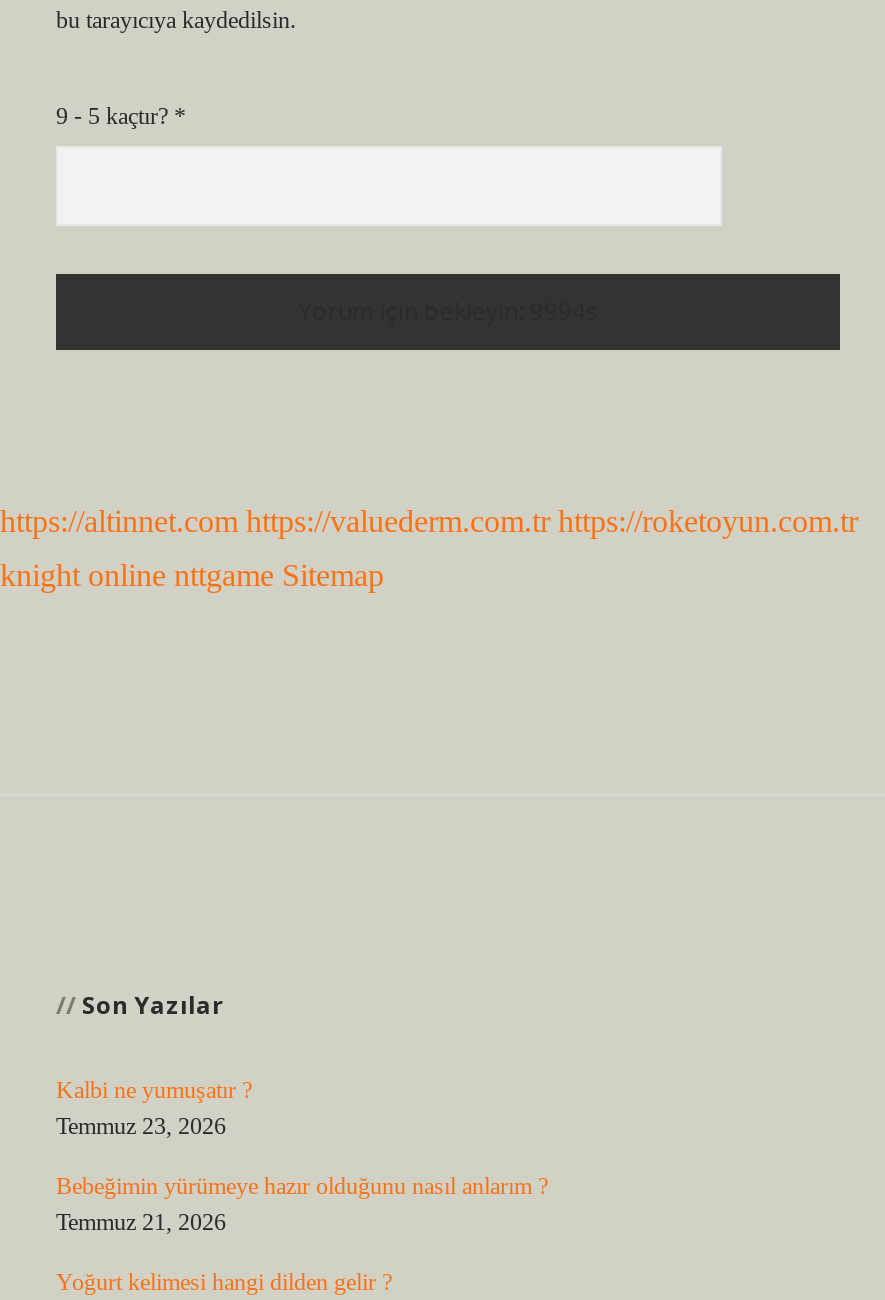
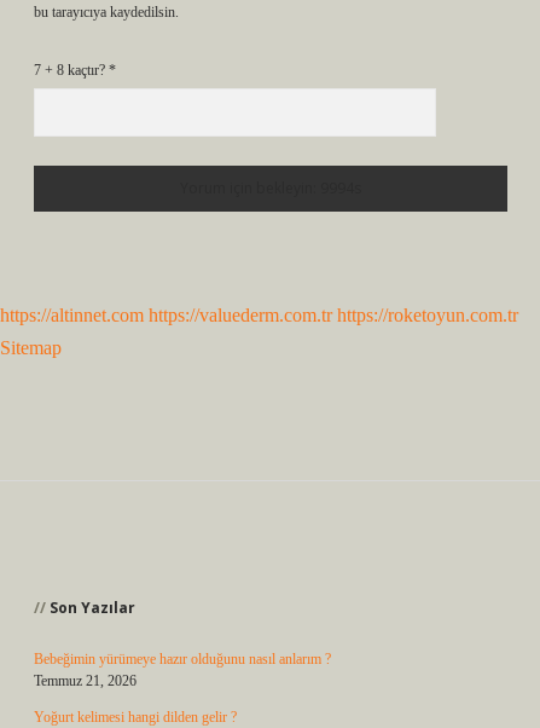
[56,102,186,130] 9 - 5 kaçtır? * -> [34,62,116,79] 7 + 8 kaçtır? *
[0,558,384,592] knight online nttgame Sitemap -> [0,337,62,358] Sitemap
[56,1076,252,1140] Kalbi ne yumuşatır ? | Temmuz 23, 2026 -> none

